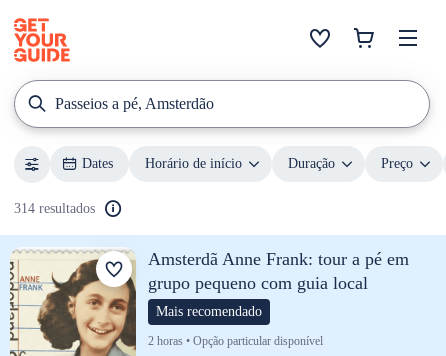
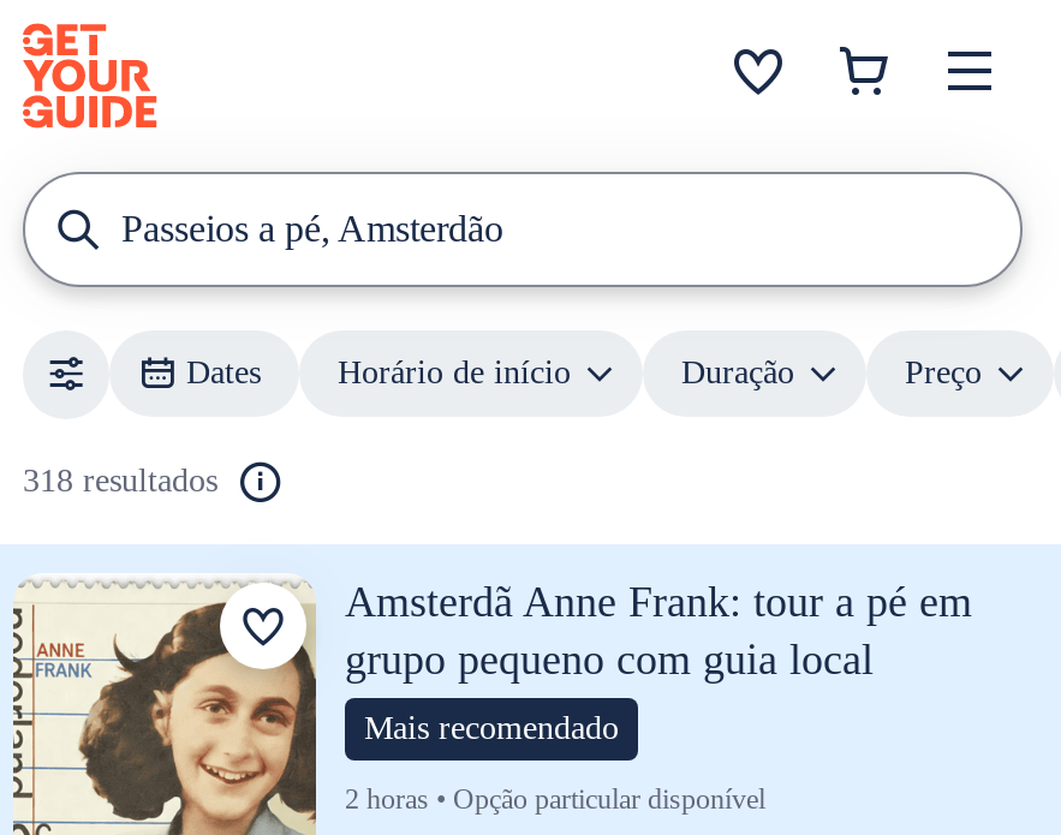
[14,201,95,216] 314 resultados -> [23,463,217,499] 318 resultados

